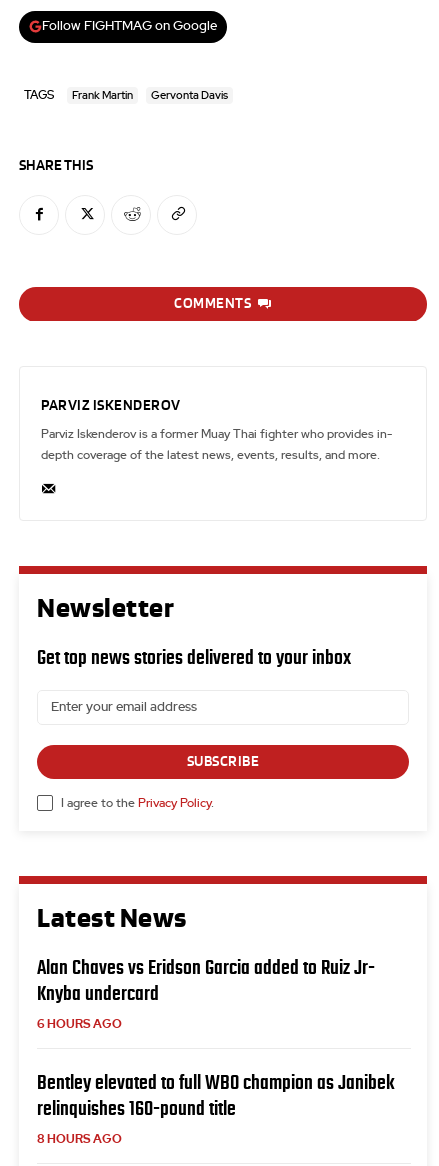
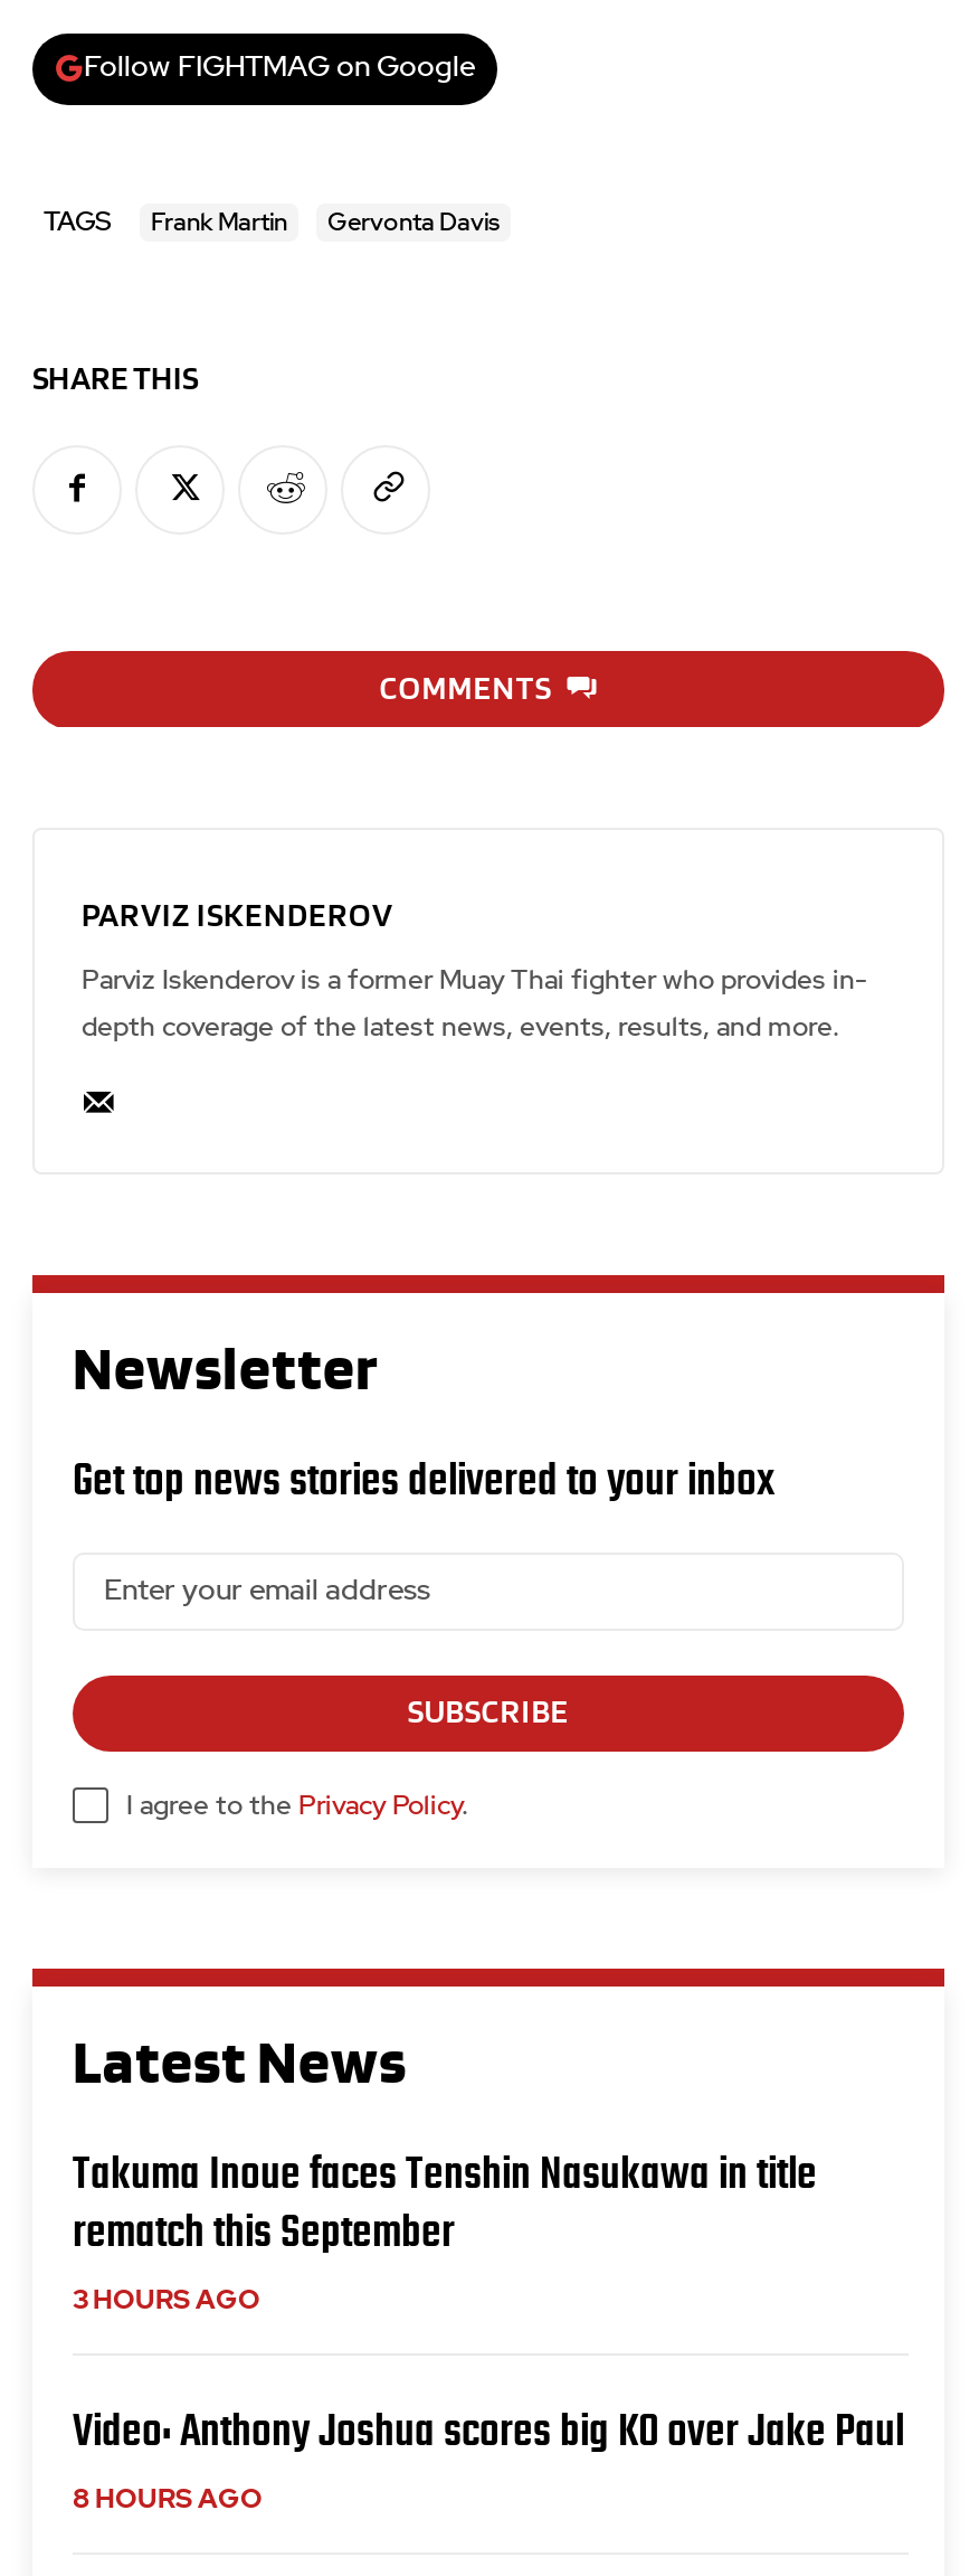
[37,956,375,1004] Alan Chaves vs Eridson Garcia added to Ruiz Jr- | Knyba undercard -> [73,2148,817,2255] Takuma Inoue faces Tenshin Nasukawa in title | rematch this September
[37,1016,122,1032] 6 HOURS AGO -> [73,2282,260,2318] 3 HOURS AGO
[37,1071,395,1119] Bentley elevated to full WBO champion as Janibek | relinquishes 160-pound title -> [73,2405,904,2455] Video: Anthony Joshua scores big KO over Jake Paul

